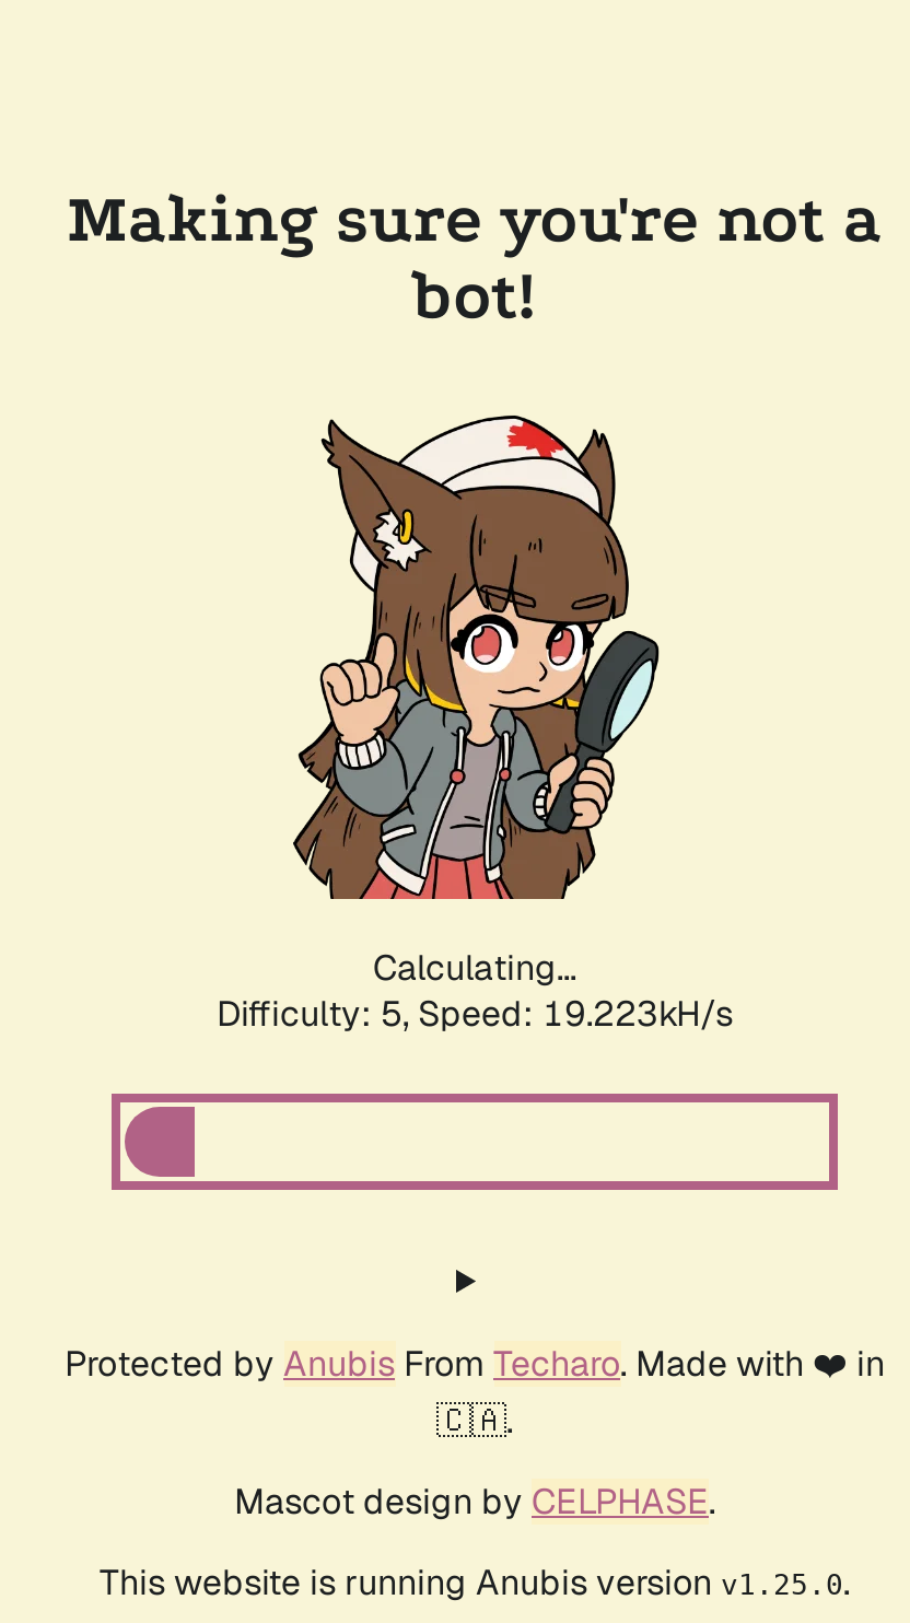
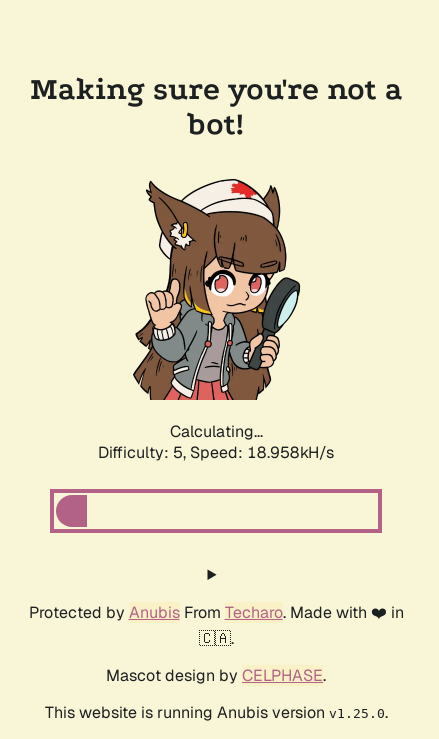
[217,991,733,1037] Difficulty: 5, Speed: 19.223kH/s -> [98,442,334,463] Difficulty: 5, Speed: 18.958kH/s

